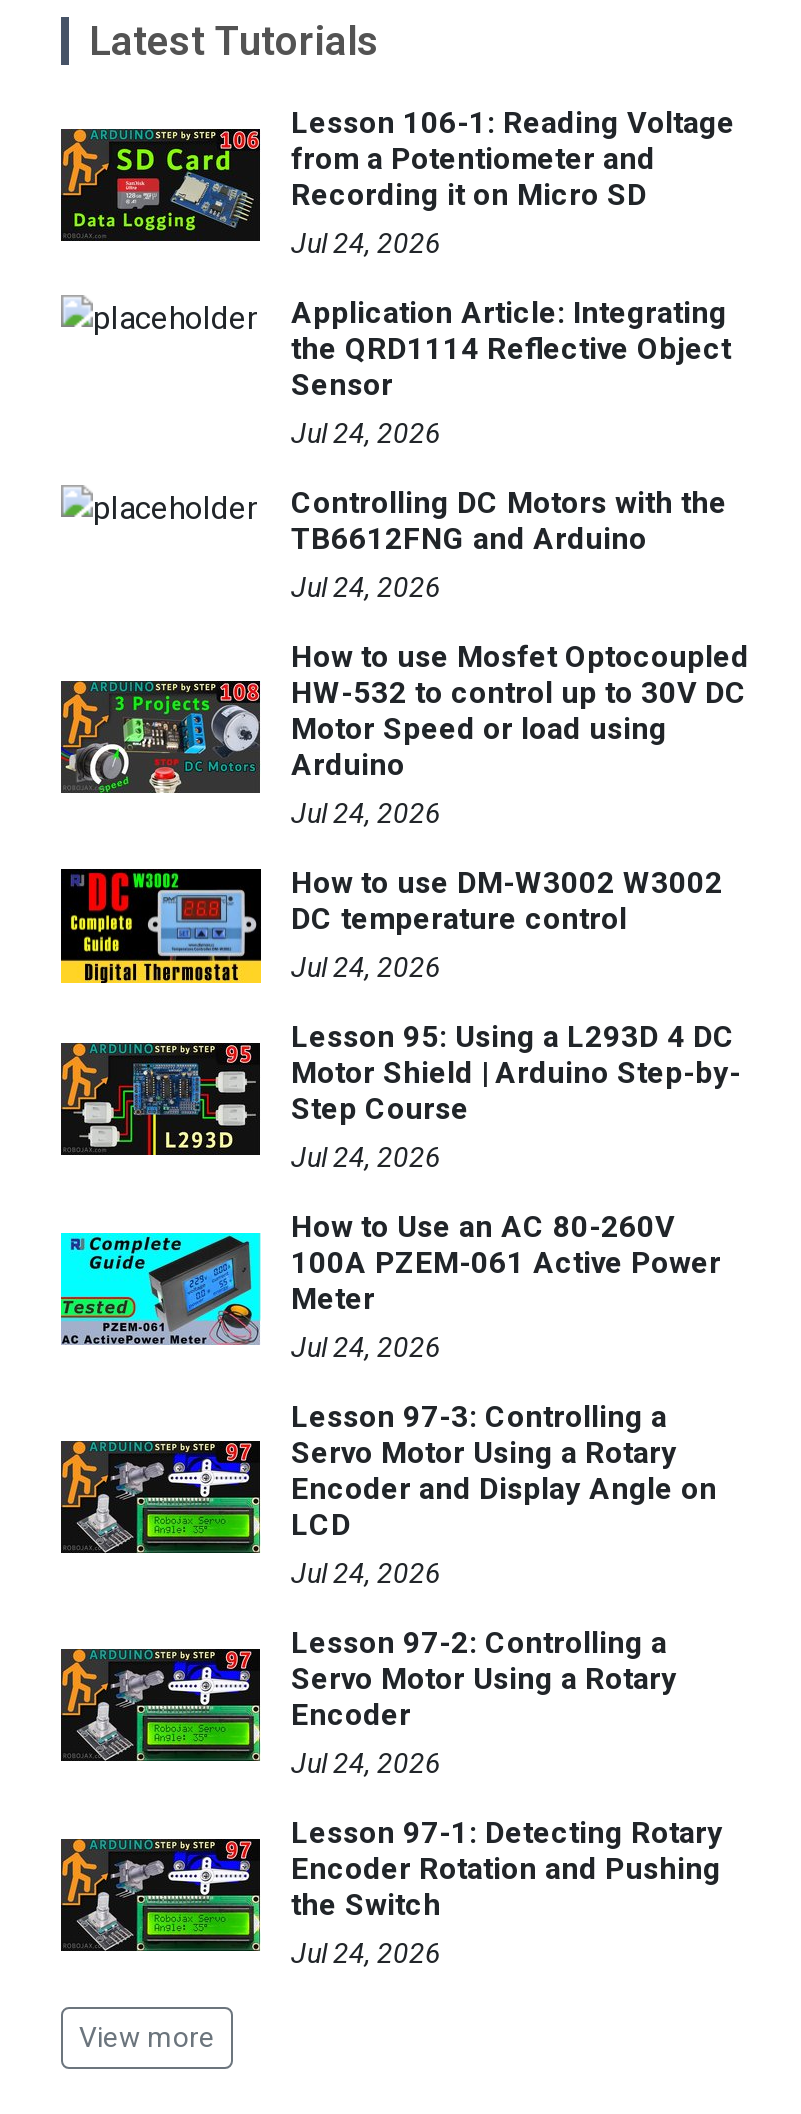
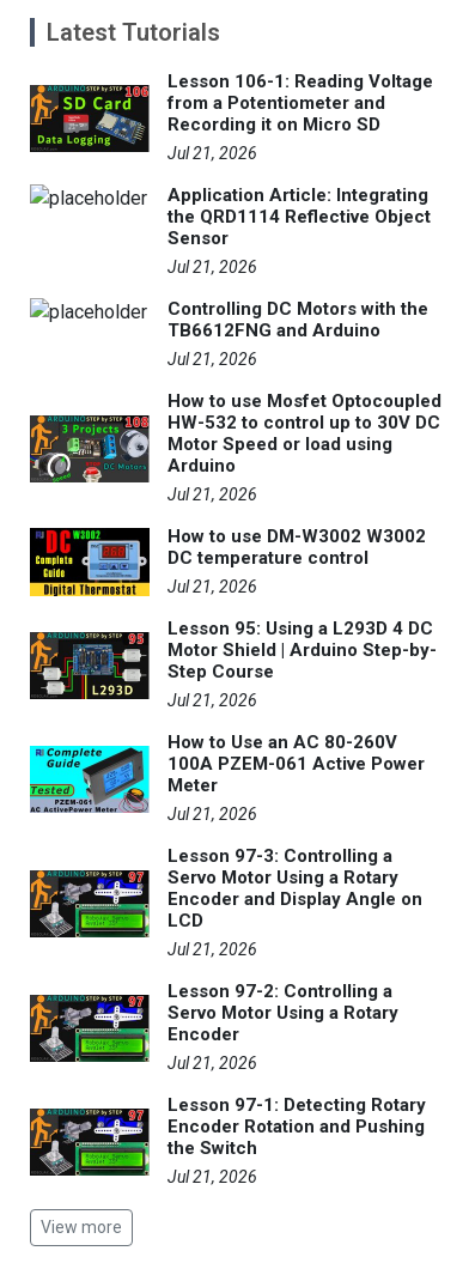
[291,226,441,258] Jul 24, 2026 -> [168,143,257,162] Jul 21, 2026
[291,416,441,448] Jul 24, 2026 -> [168,257,257,276] Jul 21, 2026
[291,570,441,602] Jul 24, 2026 -> [168,349,257,368] Jul 21, 2026
[291,796,441,828] Jul 24, 2026 -> [168,484,257,503] Jul 21, 2026
[291,950,441,982] Jul 24, 2026 -> [168,576,257,596] Jul 21, 2026
[291,1140,441,1172] Jul 24, 2026 -> [168,690,257,709] Jul 21, 2026
[291,1330,441,1362] Jul 24, 2026 -> [168,804,257,823] Jul 21, 2026
[291,1556,441,1588] Jul 24, 2026 -> [168,939,257,958] Jul 21, 2026
[291,1746,441,1778] Jul 24, 2026 -> [168,1053,257,1072] Jul 21, 2026
[291,1936,441,1968] Jul 24, 2026 -> [168,1167,257,1186] Jul 21, 2026

